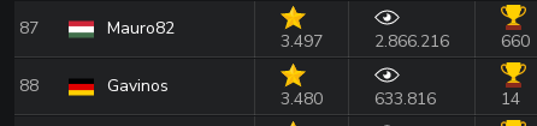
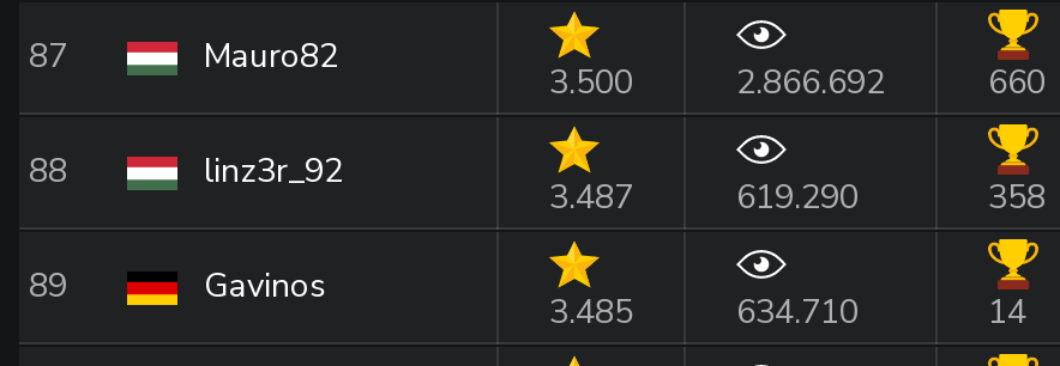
[281,30,323,53] 3.497 -> [549,61,633,106] 3.500
[374,30,449,53] 2.866.216 -> [736,61,885,106] 2.866.692
[281,88,323,111] 3.480 -> [549,290,633,336] 3.485
[374,88,436,111] 633.816 -> [736,290,859,336] 634.710
none -> [29,149,1046,309] linz3r_92 | 3.487 | 619.290 | 358 | 89

